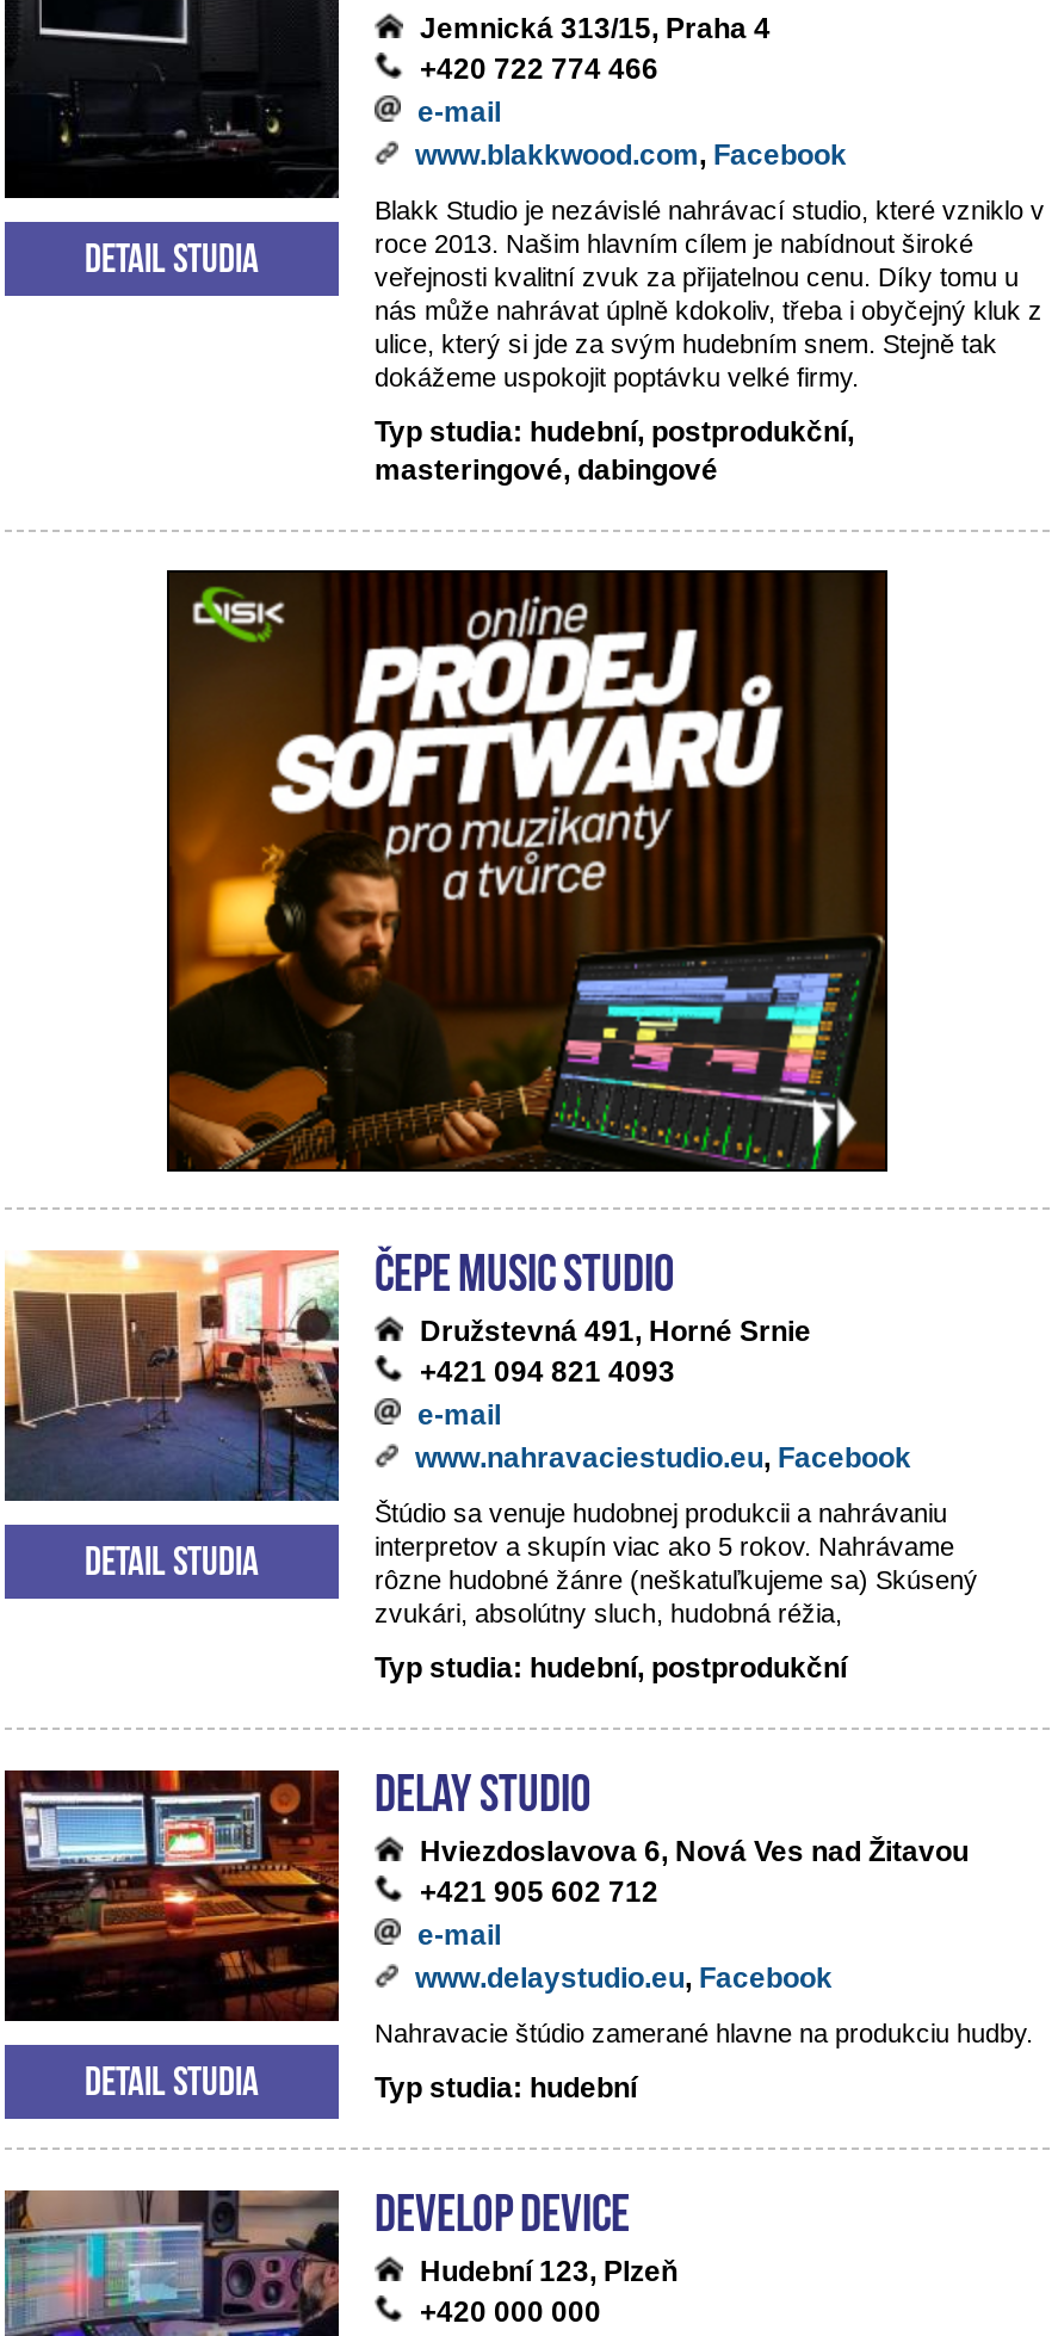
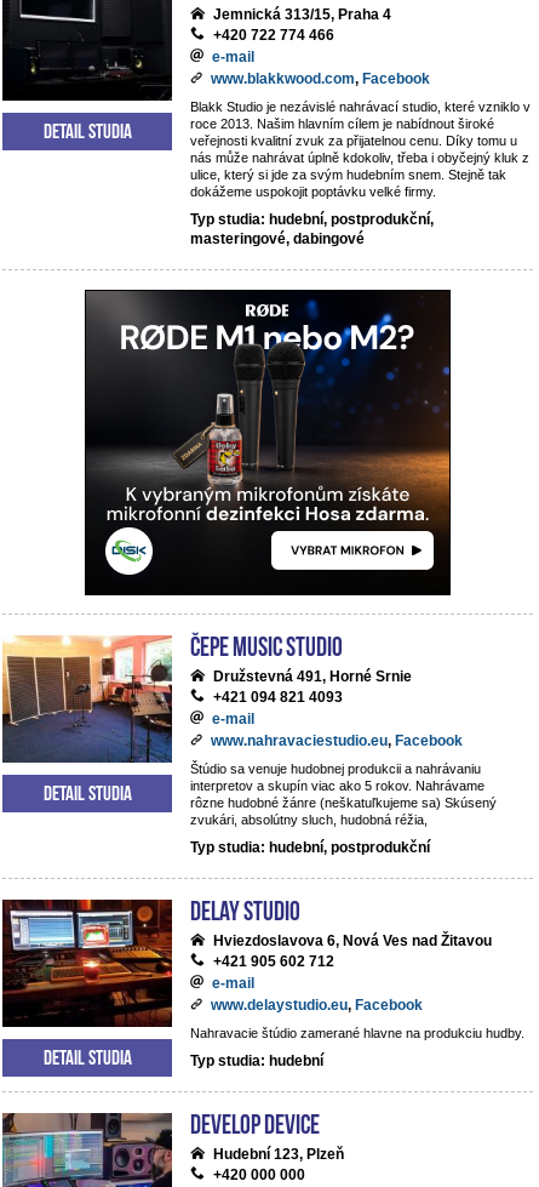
[167,573,887,1172] [image] -> [85,291,451,595] [image]

